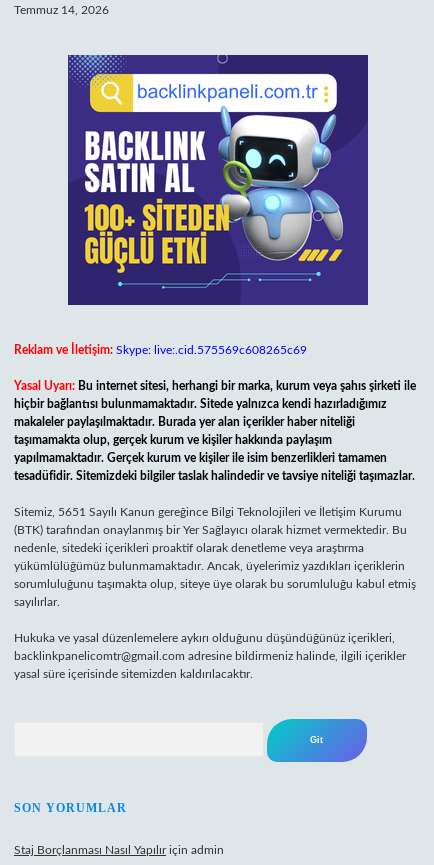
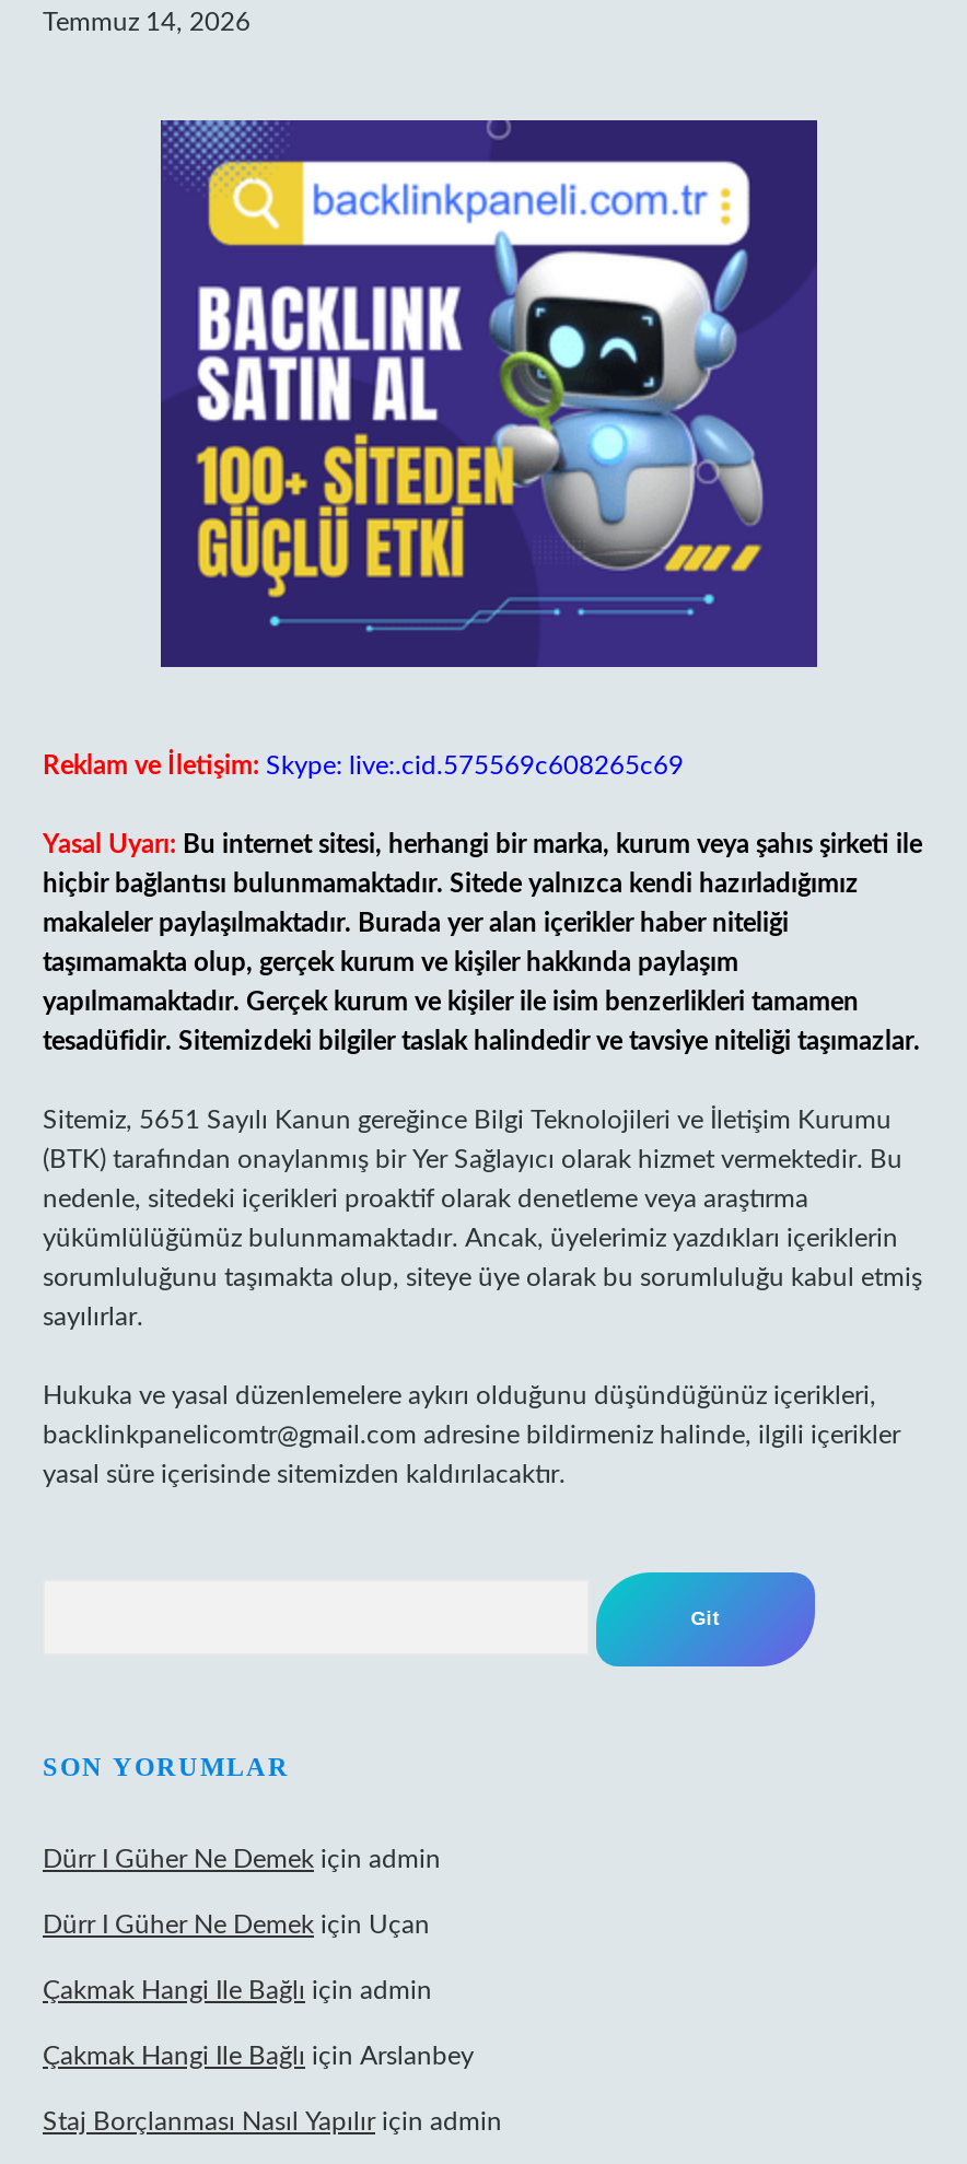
none -> [43,1846,474,2069] Dürr I Güher Ne Demek için admin | Dürr I Güher Ne Demek için Uçan | Çakmak Hangi Ile Bağlı için admin | Çakmak Hangi Ile Bağlı için Arslanbey

